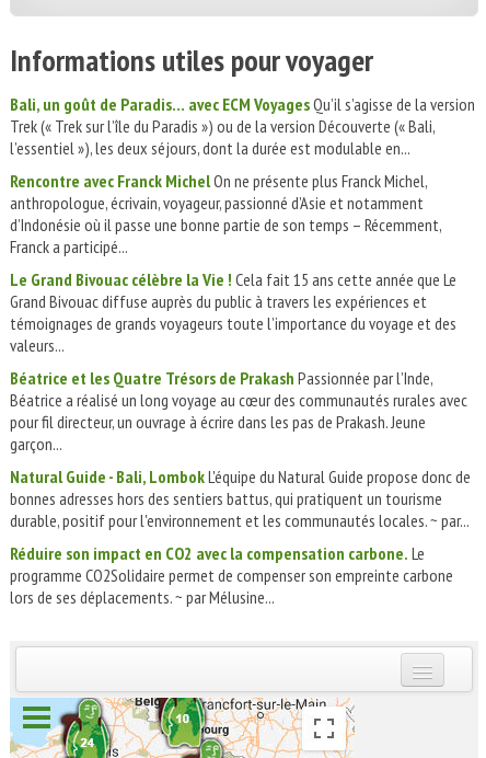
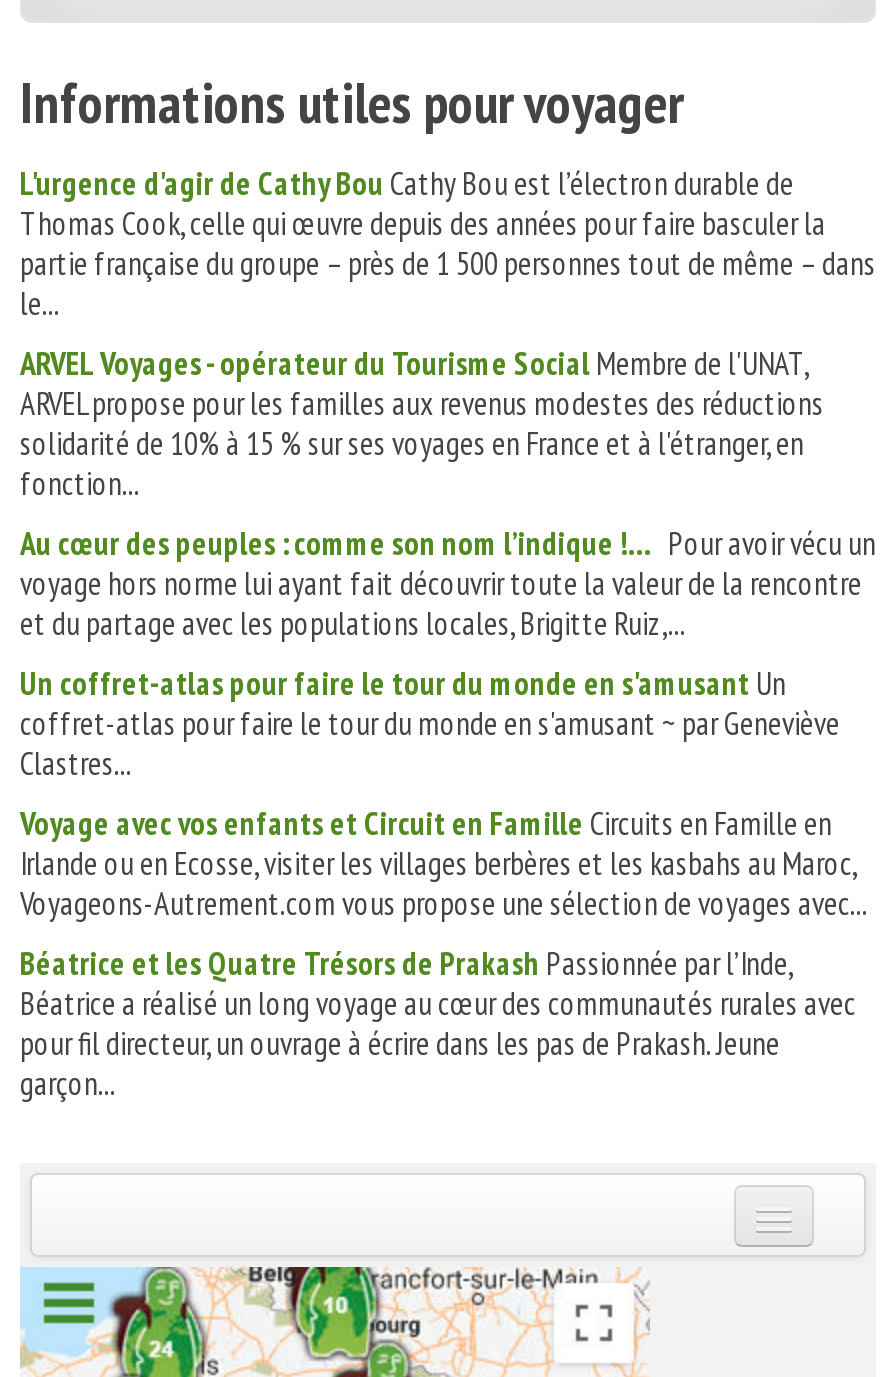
[10,93,475,356] Bali, un goût de Paradis… avec ECM Voyages Qu’il s’agisse de la version | Trek (« Trek sur l’île du Paradis ») ou de la version Découverte (« Bali, | l’essentiel »), les deux séjours, dont la durée est modulable en... | Rencontre avec Franck Michel On ne présente plus Franck Michel, | anthropologue, écrivain, voyageur, passionné d’Asie et notamment | d’Indonésie où il passe une bonne partie de son temps – Récemment, | Franck a participé... | Le Grand Bivouac célèbre la Vie ! Cela fait 15 ans cette année que Le | Grand Bivouac diffuse auprès du public à travers les expériences et | témoignages de grands voyageurs toute l’importance du voyage et des | valeurs... -> [20,163,876,923] L'urgence d'agir de Cathy Bou Cathy Bou est l’électron durable de | Thomas Cook, celle qui œuvre depuis des années pour faire basculer la | partie française du groupe – près de 1 500 personnes tout de même – dans | le... | ARVEL Voyages - opérateur du Tourisme Social Membre de l'UNAT, | ARVEL propose pour les familles aux revenus modestes des réductions | solidarité de 10% à 15 % sur ses voyages en France et à l'étranger, en | fonction... | Au cœur des peuples : comme son nom l’indique !... Pour avoir vécu un | voyage hors norme lui ayant fait découvrir toute la valeur de la rencontre | et du partage avec les populations locales, Brigitte Ruiz,... | Un coffret-atlas pour faire le tour du monde en s'amusant Un | coffret-atlas pour faire le tour du monde en s'amusant ~ par Geneviève | Clastres... | Voyage avec vos enfants et Circuit en Famille Circuits en Famille en | Irlande ou en Ecosse, visiter les villages berbères et les kasbahs au Maroc, | Voyageons-Autrement.com vous propose une sélection de voyages avec...
moved [10,367,467,455] -> [20,943,856,1103]: Béatrice et les Quatre Trésors de Prakash Passionnée par l’Inde, | Béatrice a réalisé un long voyage au cœur des communautés rurales avec | pour fil directeur, un ouvrage à écrire dans les pas de Prakash. Jeune | garçon...
[10,466,471,608] Natural Guide - Bali, Lombok L'équipe du Natural Guide propose donc de | bonnes adresses hors des sentiers battus, qui pratiquent un tourisme | durable, positif pour l'environnement et les communautés locales. ~ par... | Réduire son impact en CO2 avec la compensation carbone. Le | programme CO2Solidaire permet de compenser son empreinte carbone | lors de ses déplacements. ~ par Mélusine... -> none

